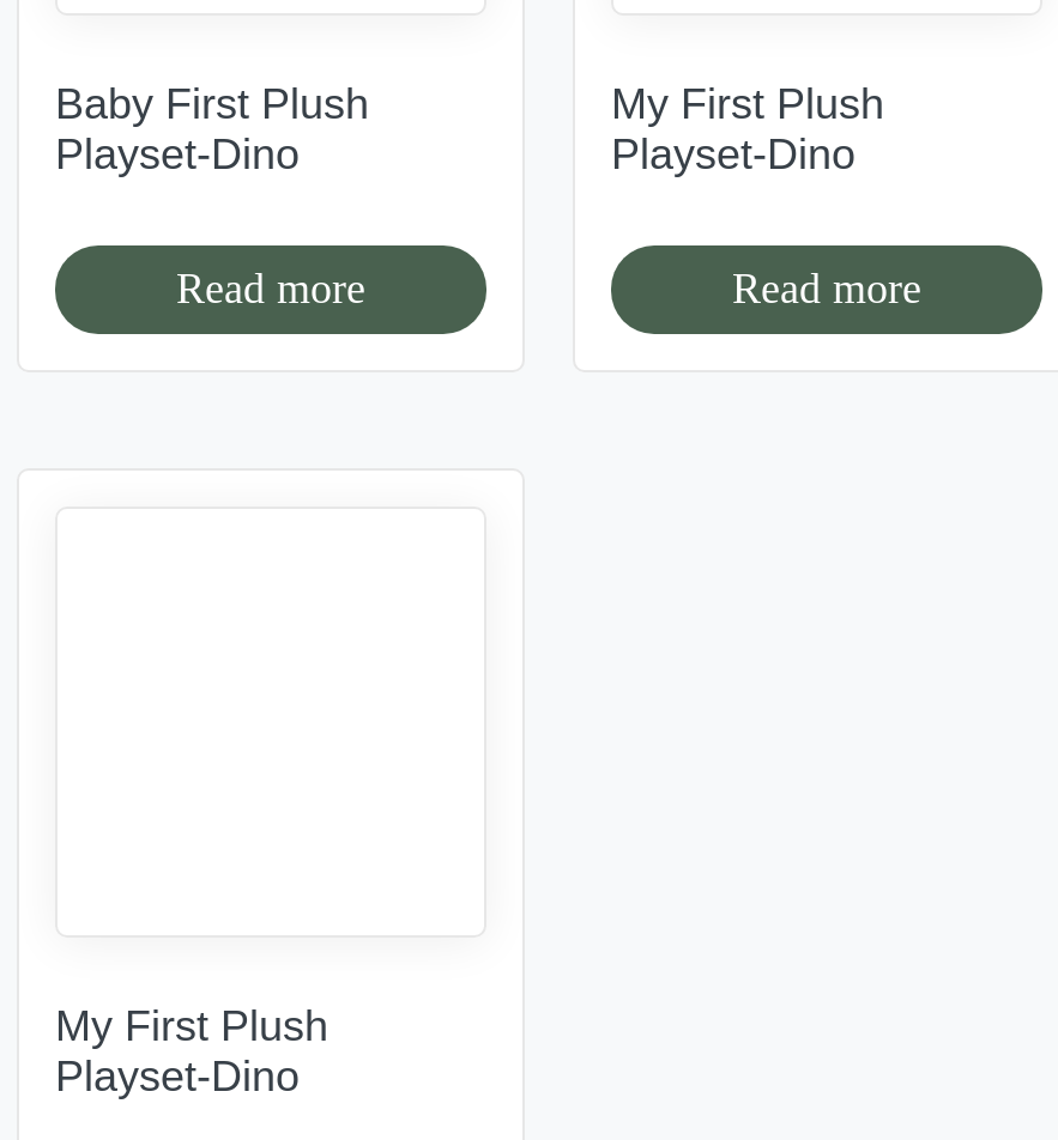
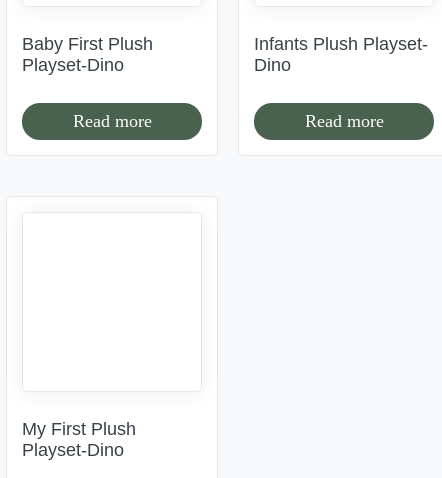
[611,80,884,178] My First Plush | Playset-Dino -> [254,34,428,75] Infants Plush Playset- | Dino

